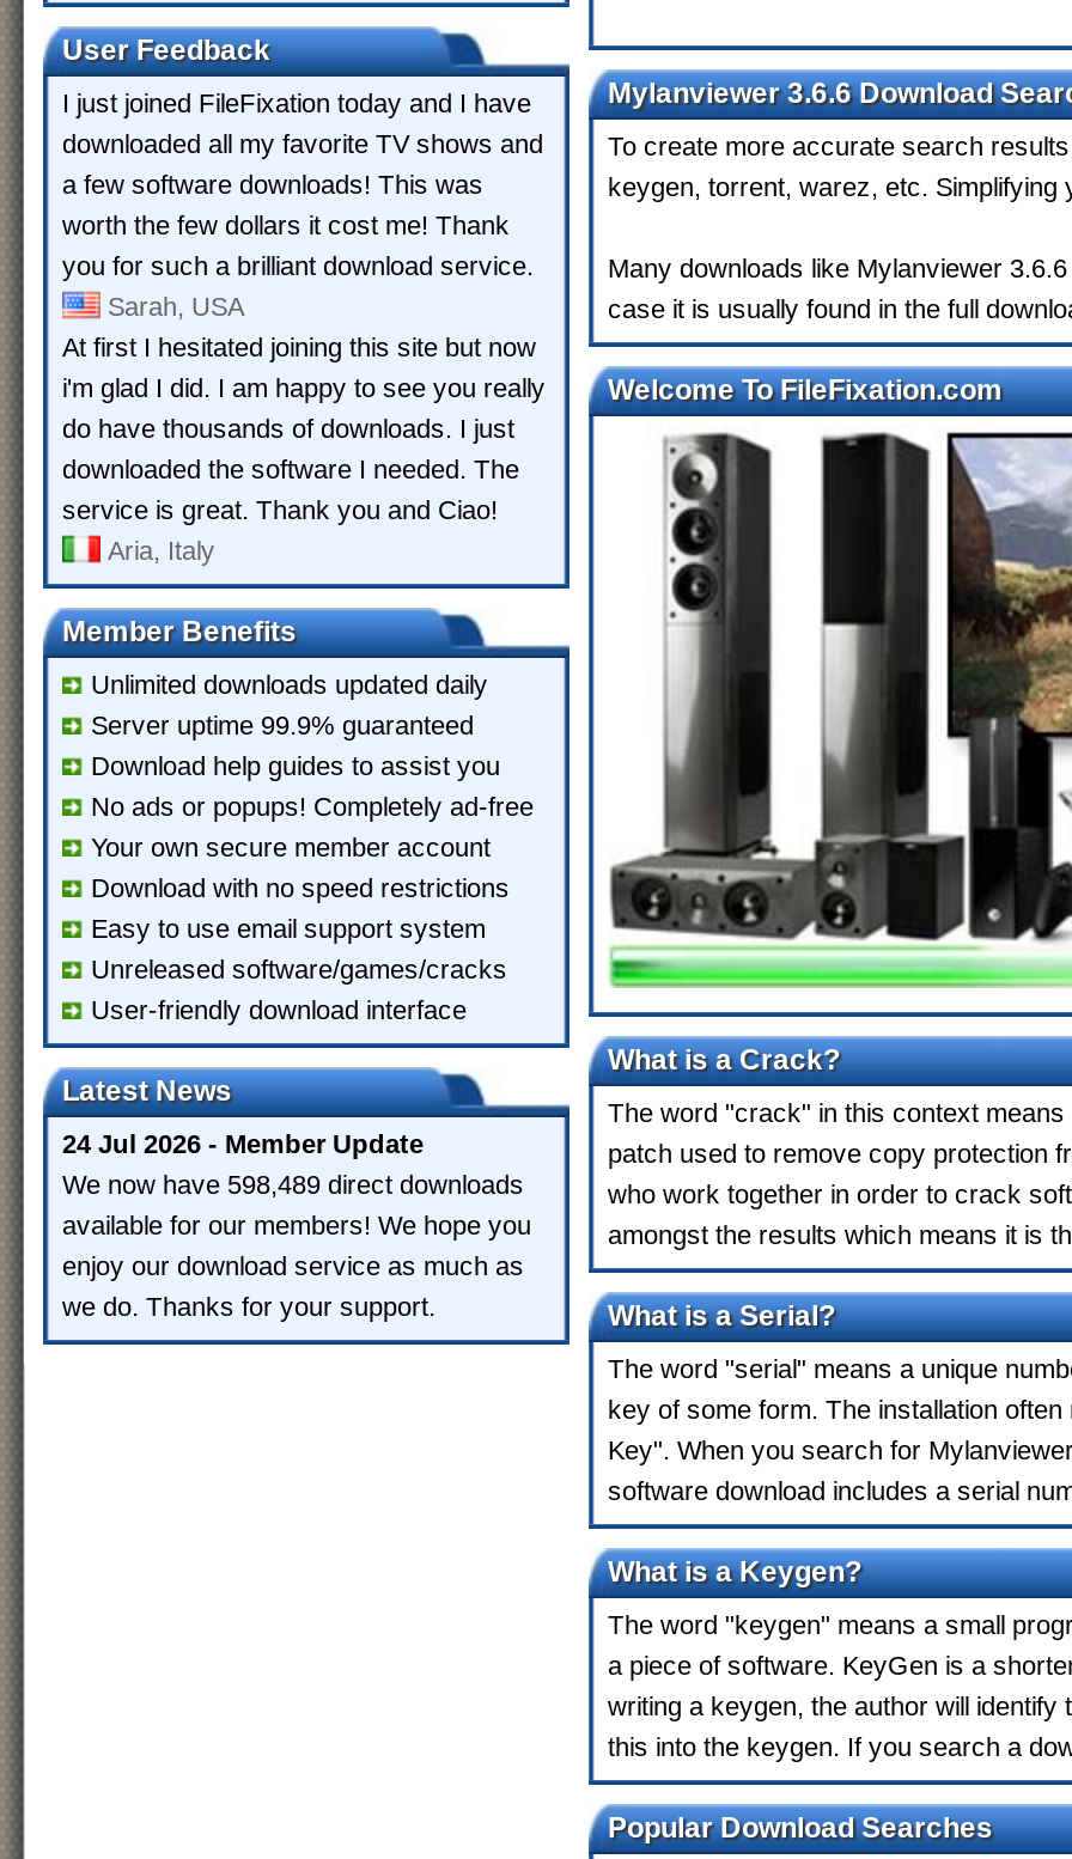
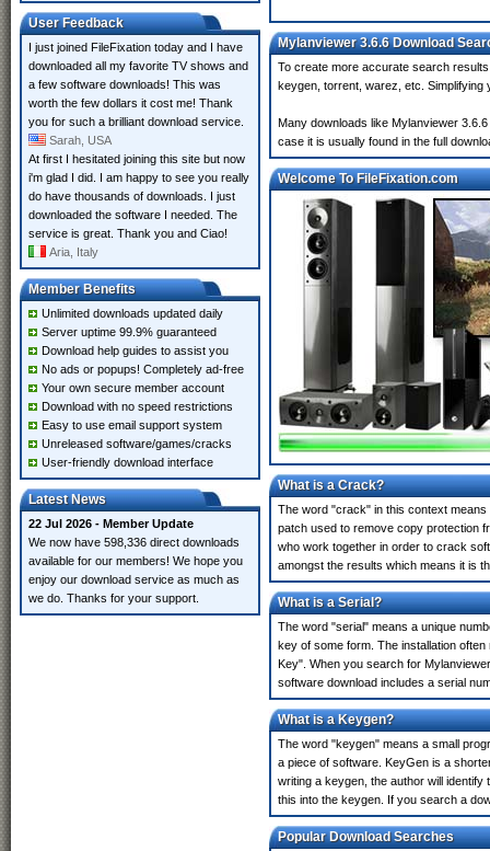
[62,1129,424,1158] 24 Jul 2026 - Member Update -> [28,517,194,530] 22 Jul 2026 - Member Update
[62,1170,524,1199] We now have 598,489 direct downloads -> [28,536,240,549] We now have 598,336 direct downloads

